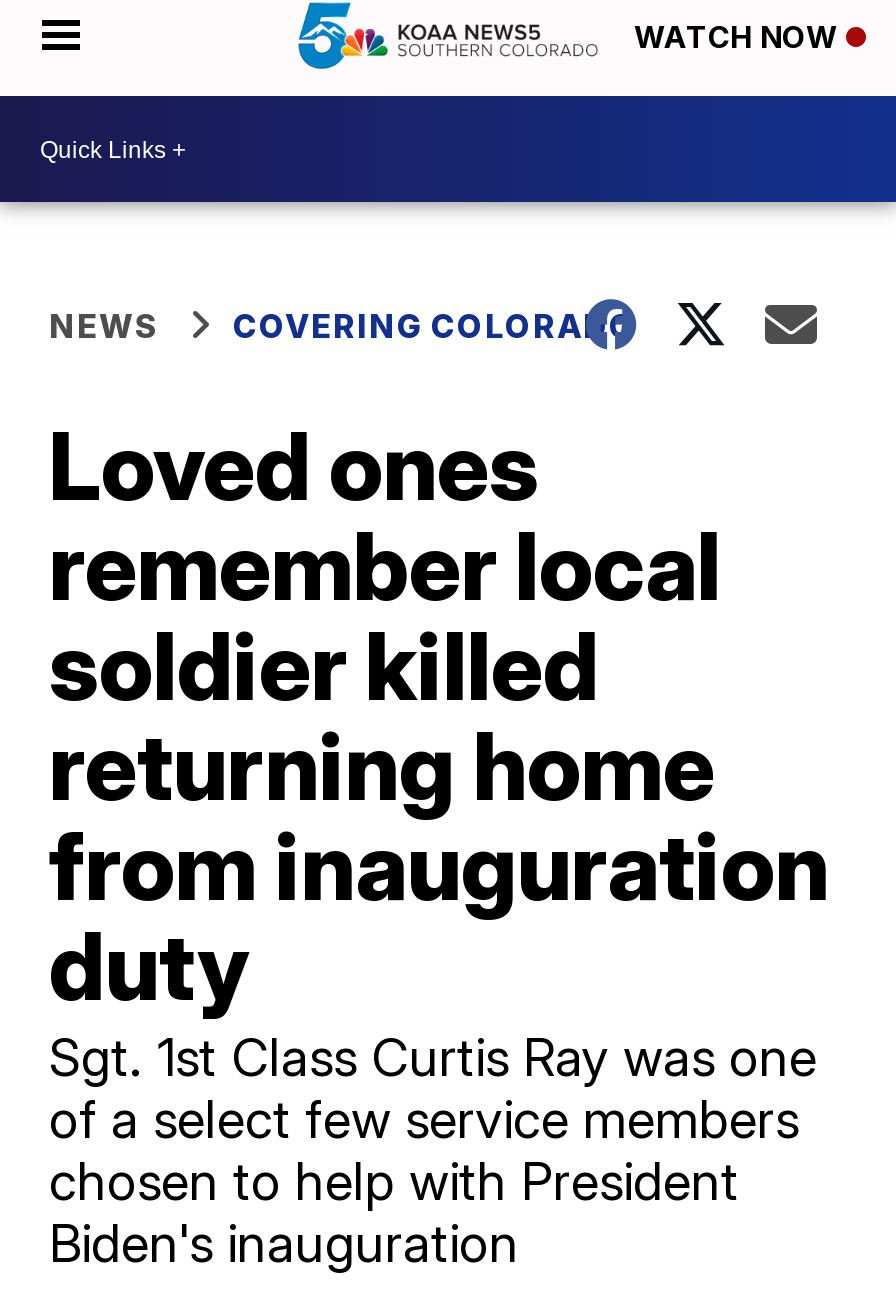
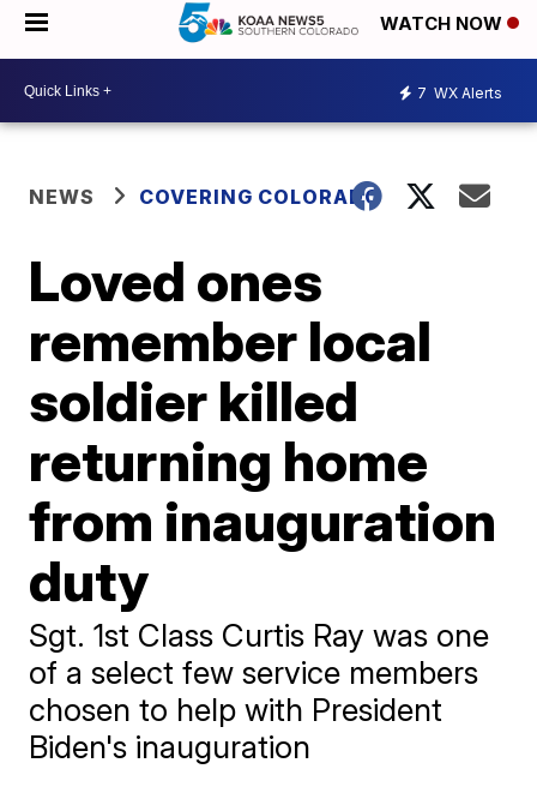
none -> [417,83,502,101] 7 WX Alerts

